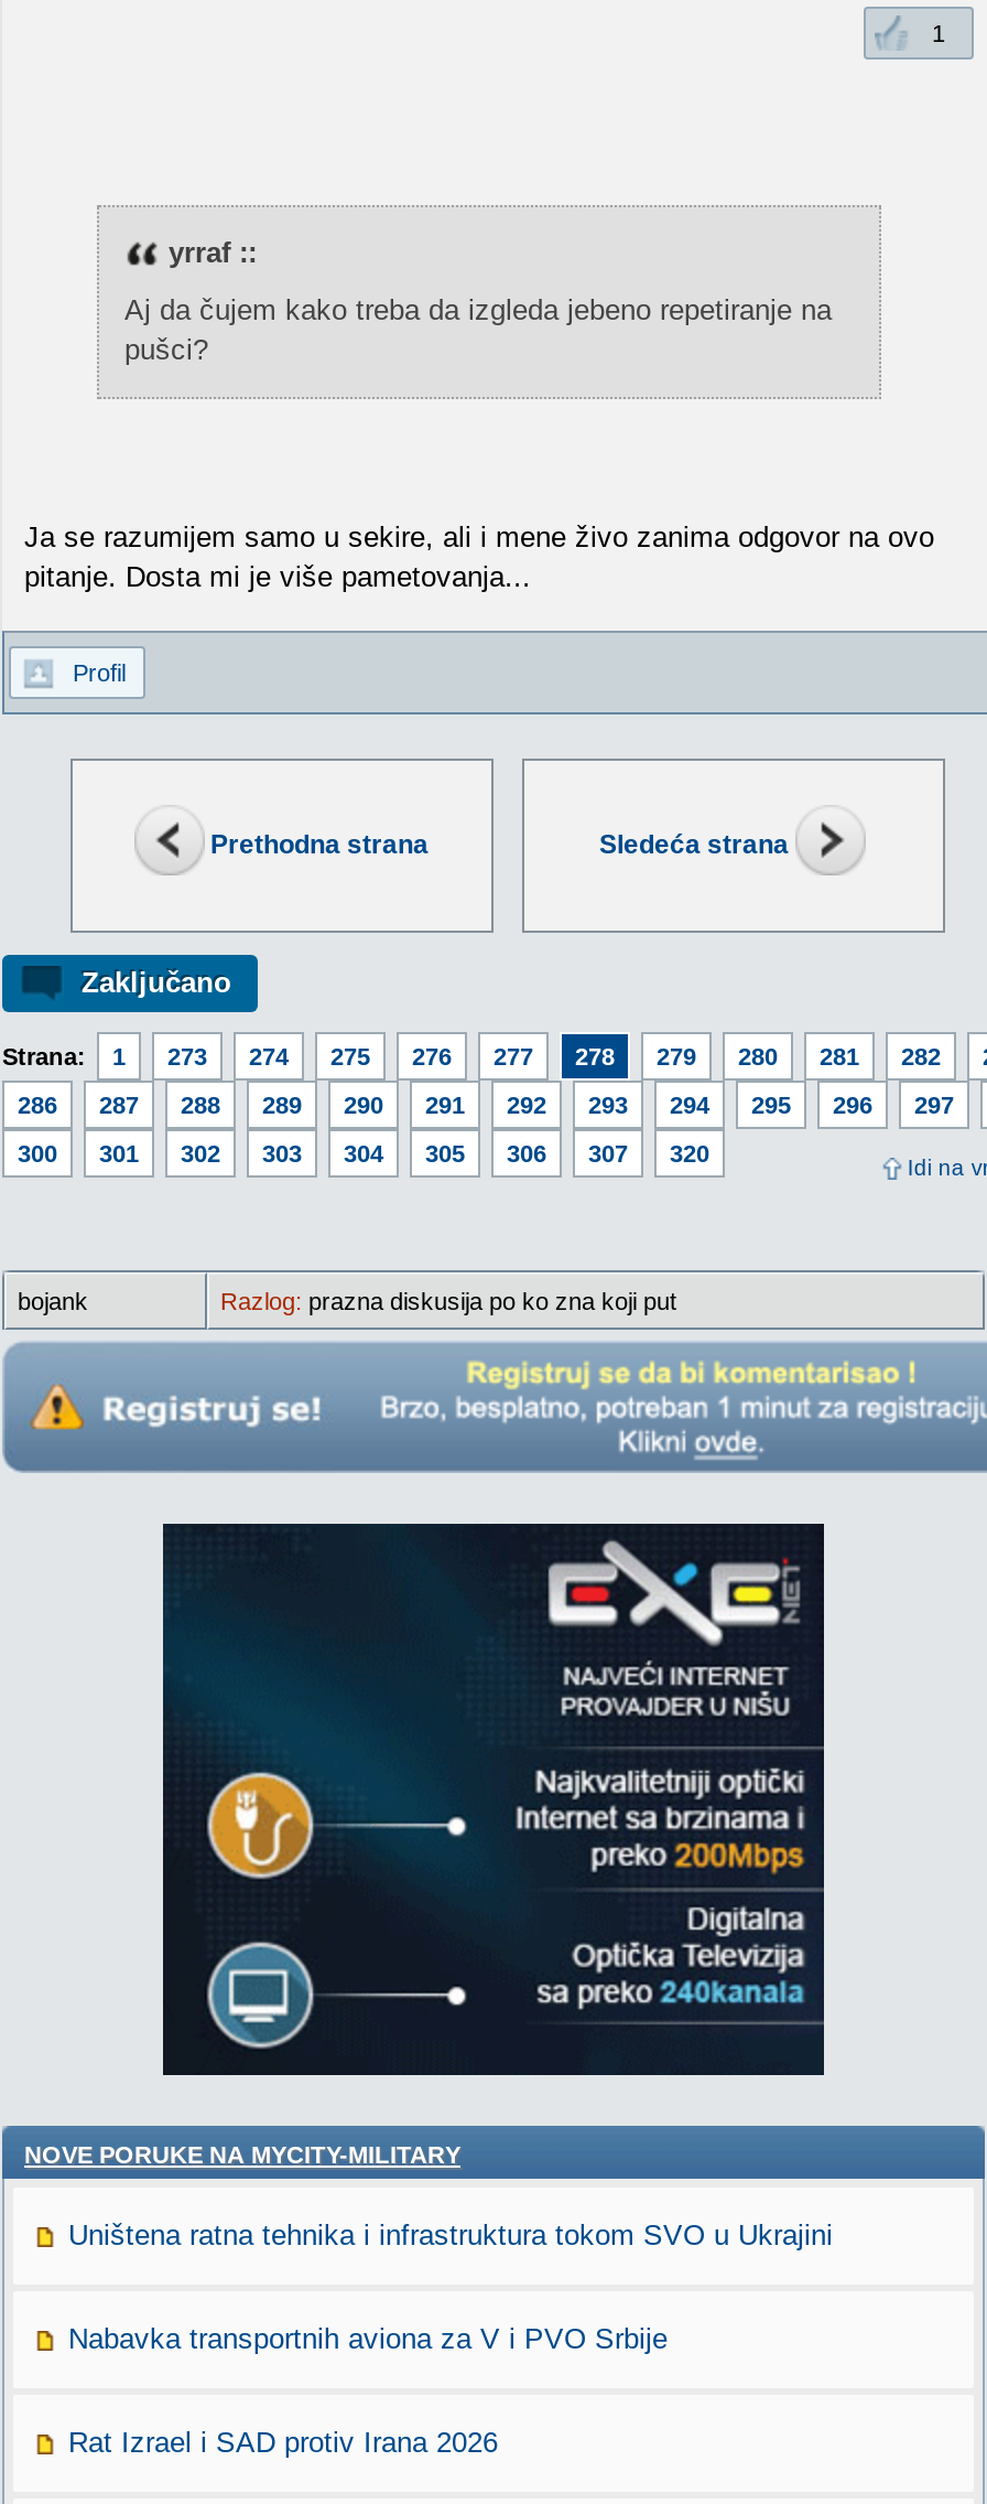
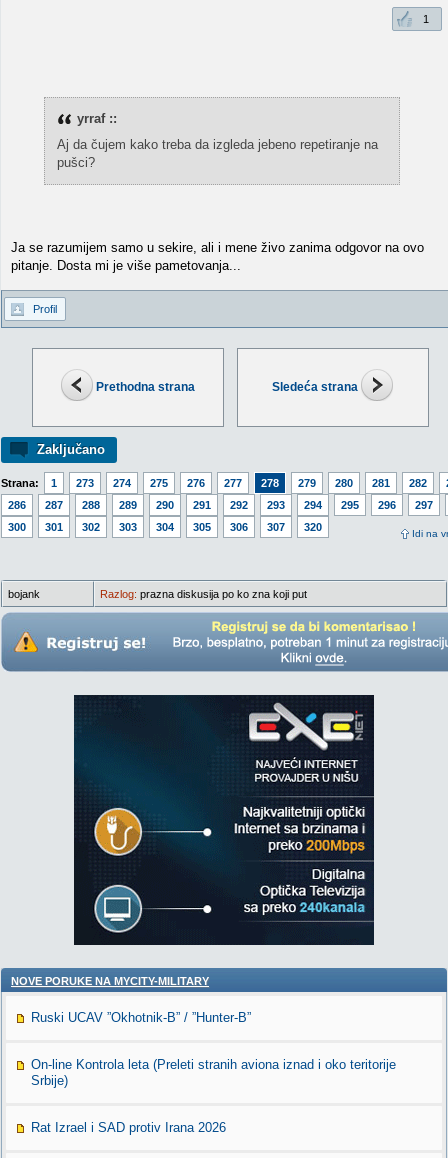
[68,2218,833,2252] Uništena ratna tehnika i infrastruktura tokom SVO u Ukrajini -> [31,1010,251,1025] Ruski UCAV ”Okhotnik-B” / ”Hunter-B”
[68,2322,668,2355] Nabavka transportnih aviona za V i PVO Srbije -> [31,1057,396,1088] On-line Kontrola leta (Preleti stranih aviona iznad i oko teritorije | Srbije)

